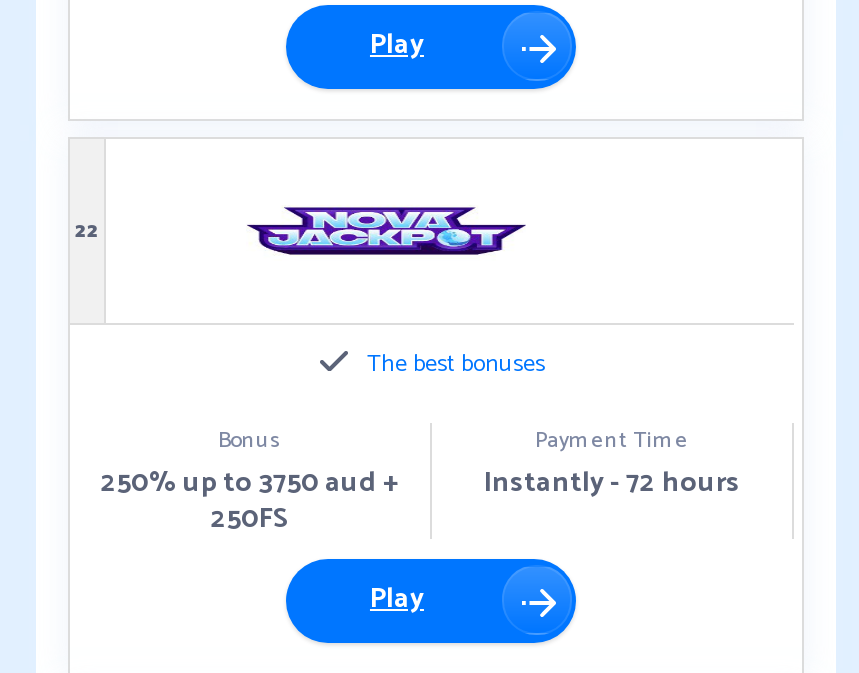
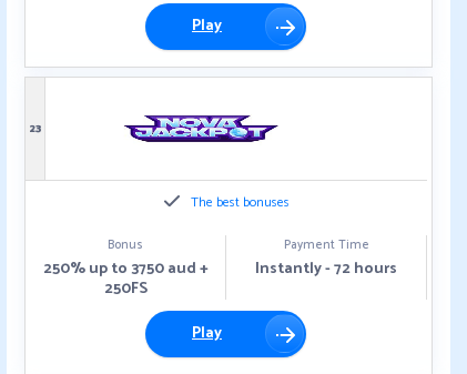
[75,215,99,247] 22 -> [29,120,41,138] 23

